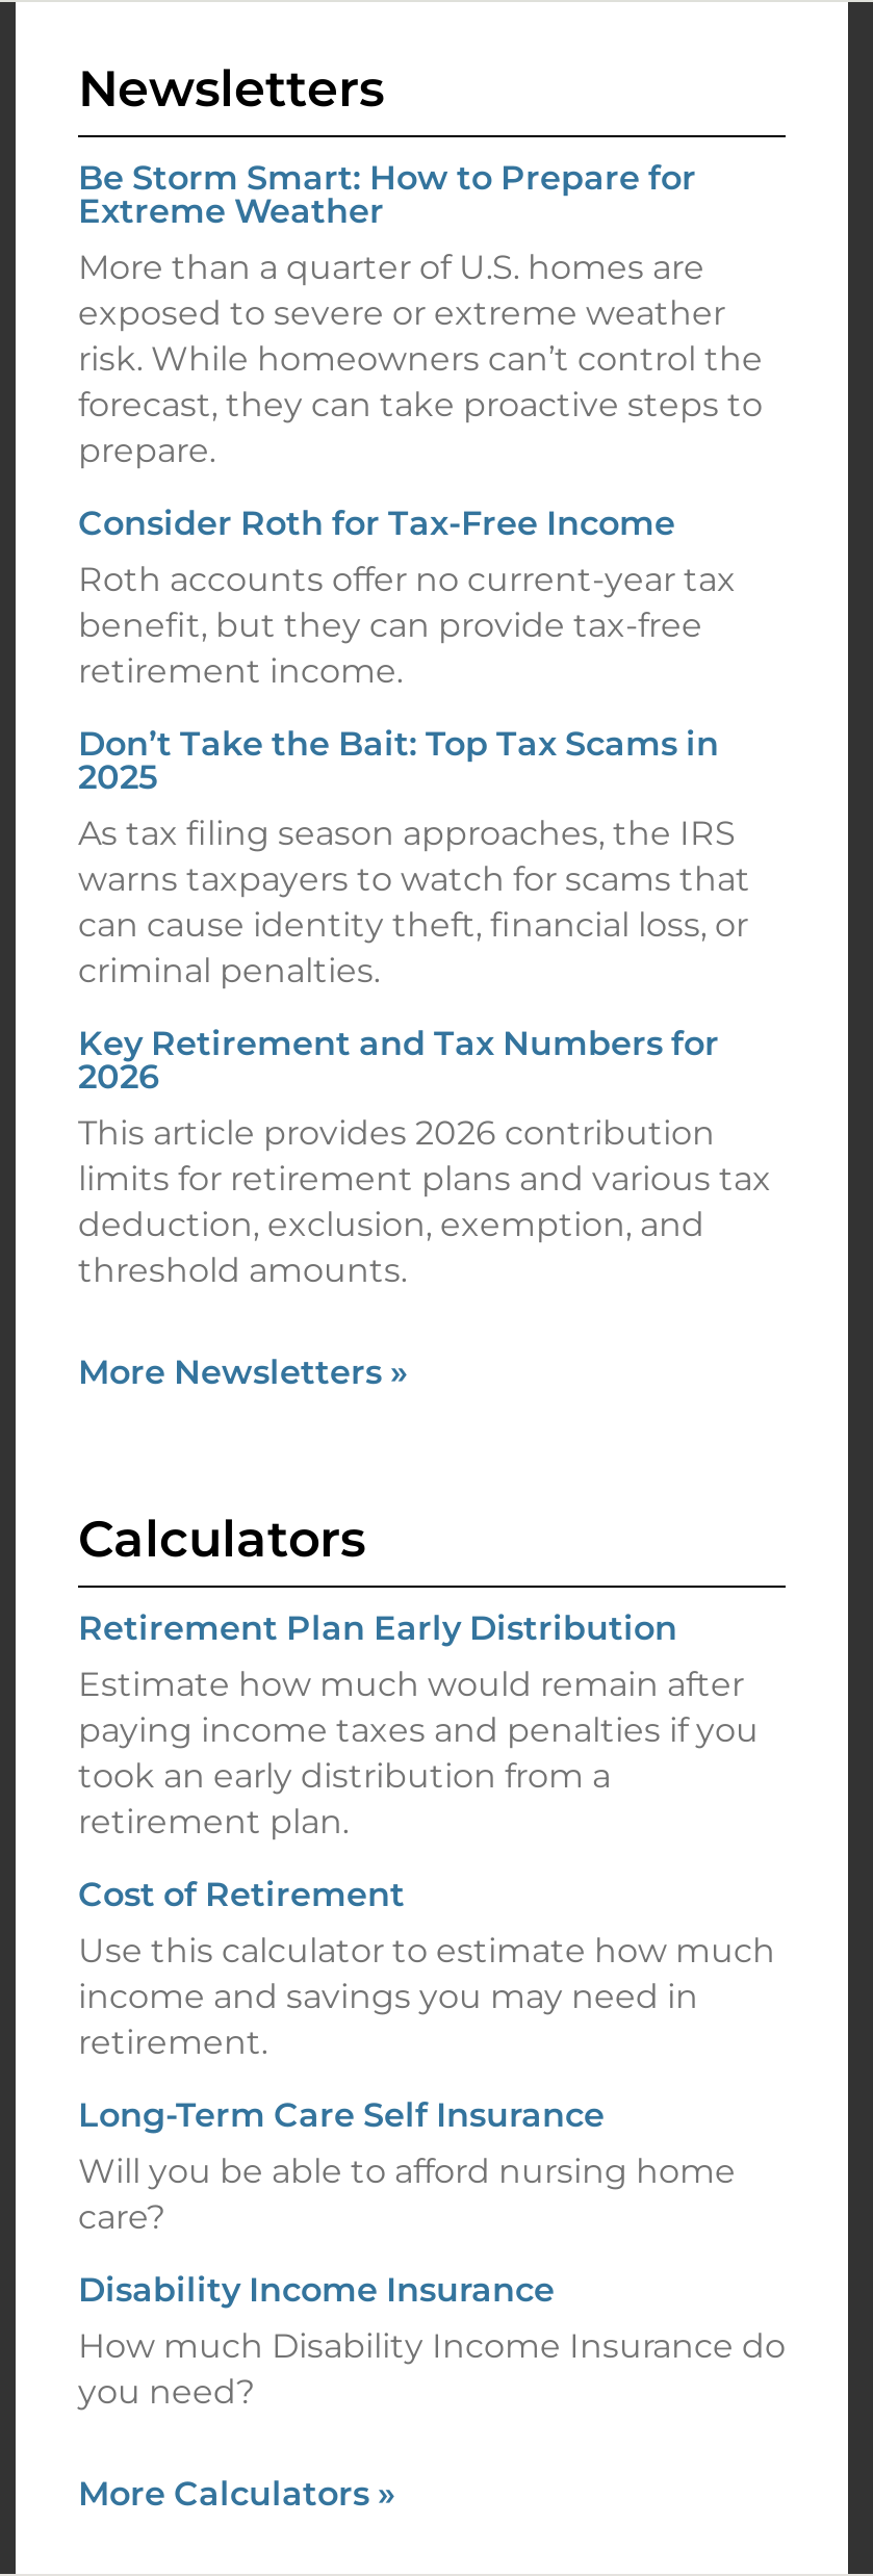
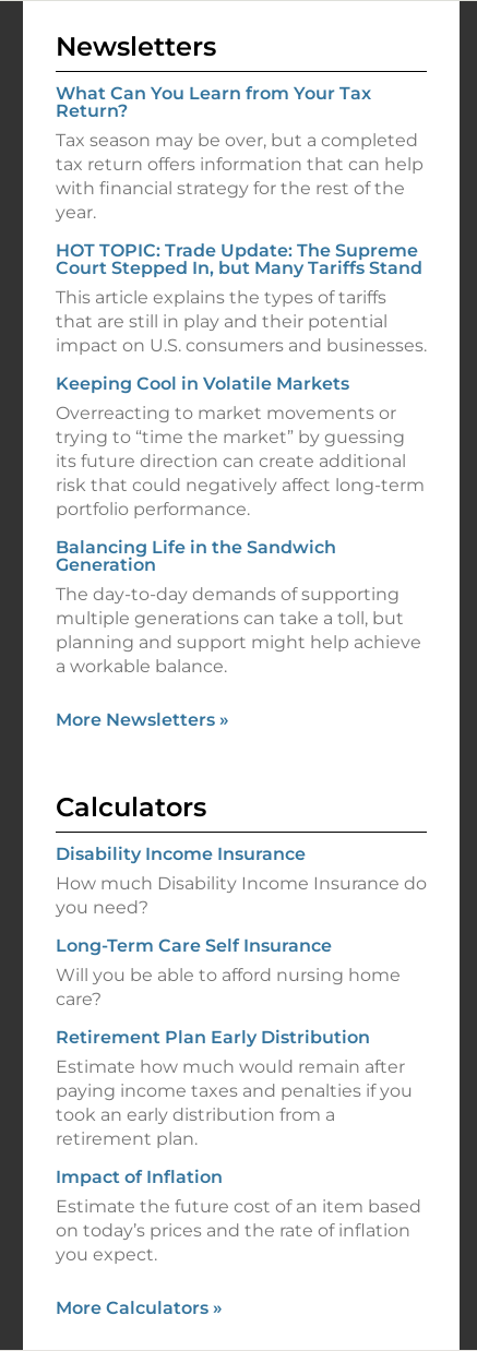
[78,159,763,471] Be Storm Smart: How to Prepare for | Extreme Weather | More than a quarter of U.S. homes are | exposed to severe or extreme weather | risk. While homeowners can’t control the | forecast, they can take proactive steps to | prepare. -> [56,83,424,223] What Can You Learn from Your Tax | Return? | Tax season may be over, but a completed | tax return offers information that can help | with financial strategy for the rest of the | year.
[78,504,736,691] Consider Roth for Tax-Free Income | Roth accounts offer no current-year tax | benefit, but they can provide tax-free | retirement income. -> [56,240,427,356] HOT TOPIC: Trade Update: The Supreme | Court Stepped In, but Many Tariffs Stand | This article explains the types of tariffs | that are still in play and their potential | impact on U.S. consumers and businesses.
[78,725,750,991] Don’t Take the Bait: Top Tax Scams in | 2025 | As tax filing season approaches, the IRS | warns taxpayers to watch for scams that | can cause identity theft, financial loss, or | criminal penalties. -> [56,373,425,520] Keeping Cool in Volatile Markets | Overreacting to market movements or | trying to “time the market” by guessing | its future direction can create additional | risk that could negatively affect long-term | portfolio performance.
[78,1024,771,1290] Key Retirement and Tax Numbers for | 2026 | This article provides 2026 contribution | limits for retirement plans and various tax | deduction, exclusion, exemption, and | threshold amounts. -> [56,537,421,677] Balancing Life in the Sandwich | Generation | The day-to-day demands of supporting | multiple generations can take a toll, but | planning and support might help achieve | a workable balance.
moved [78,1609,759,1842] -> [56,1027,413,1149]: Retirement Plan Early Distribution | Estimate how much would remain after | paying income taxes and penalties if you | took an early distribution from a | retirement plan.
[78,1875,775,2062] Cost of Retirement | Use this calculator to estimate how much | income and savings you may need in | retirement. -> [56,1167,421,1265] Impact of Inflation | Estimate the future cost of an item based | on today’s prices and the rate of inflation | you expect.
moved [78,2096,786,2412] -> [56,844,427,1010]: Disability Income Insurance | How much Disability Income Insurance do | you need? | Long-Term Care Self Insurance | Will you be able to afford nursing home | care?

